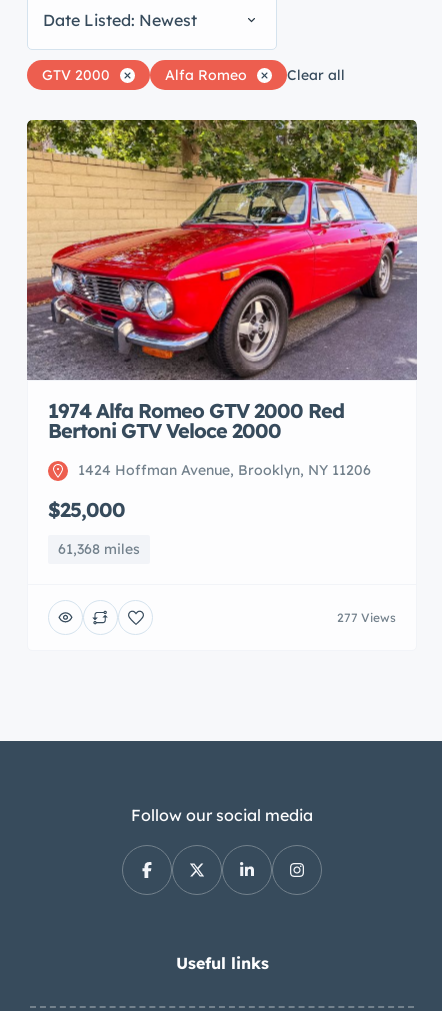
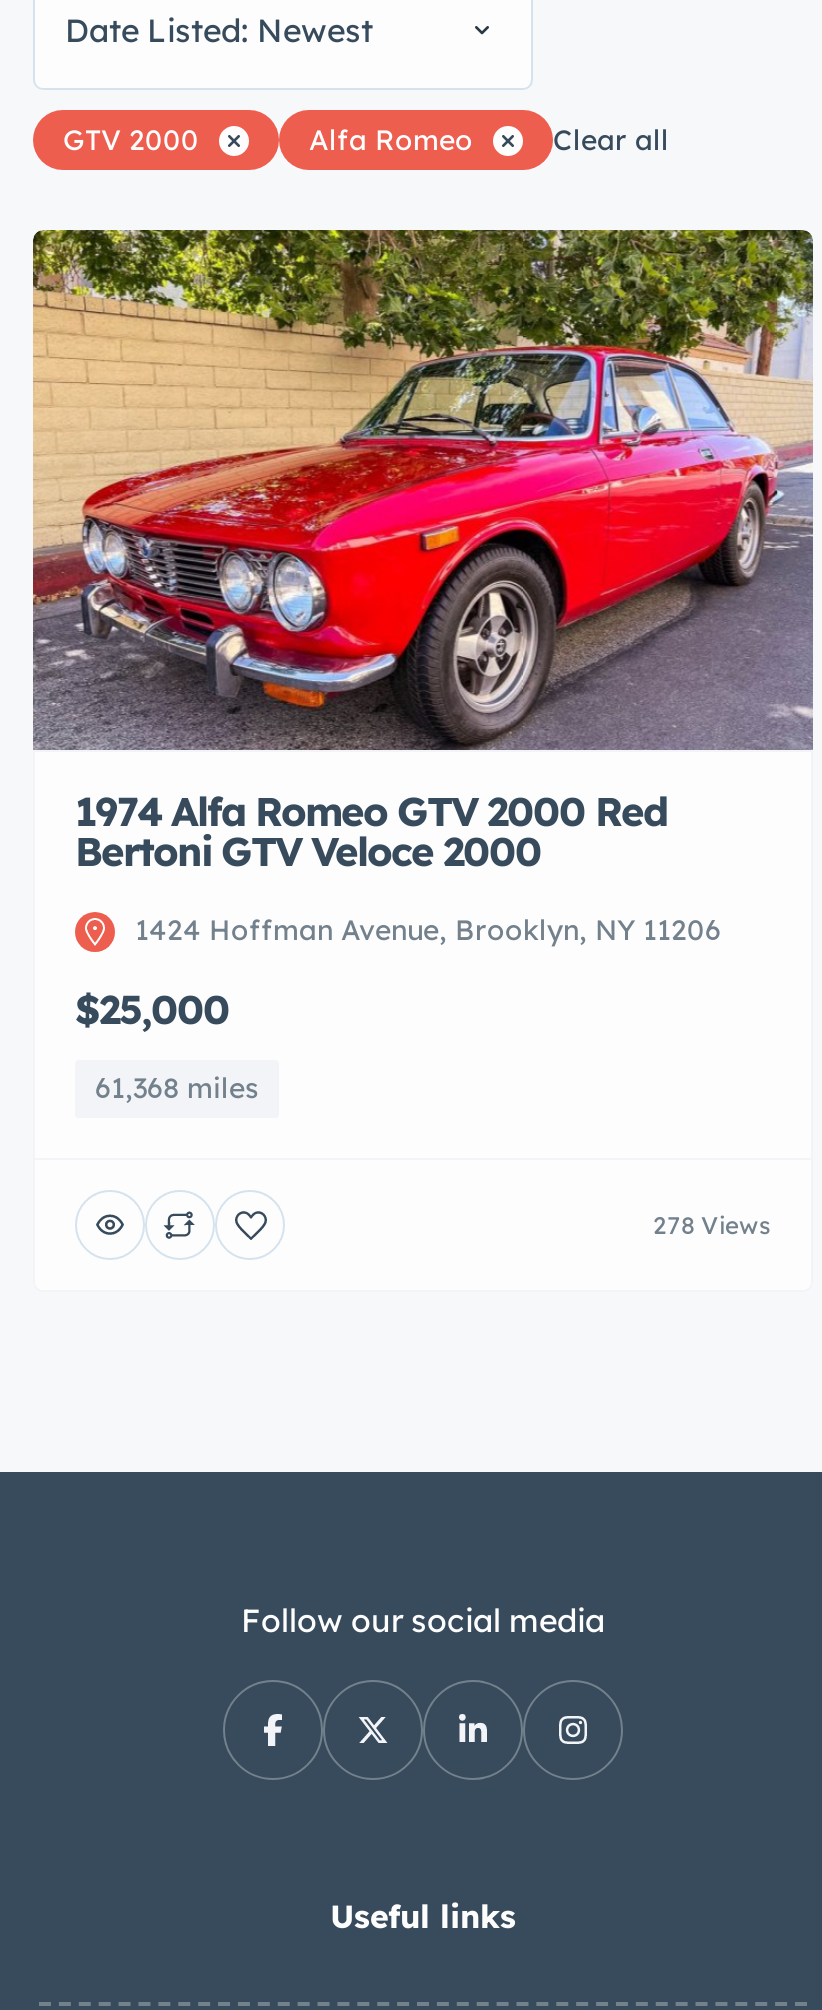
[337,609,396,624] 277 Views -> [653,1209,771,1239] 278 Views

